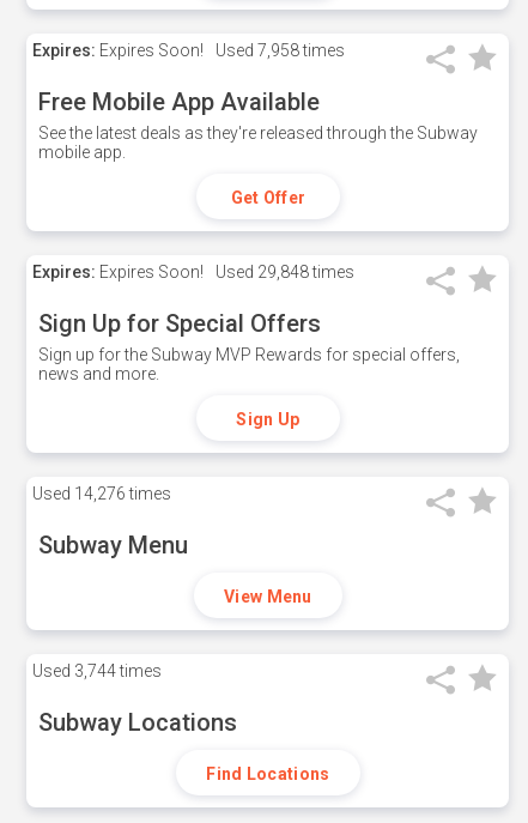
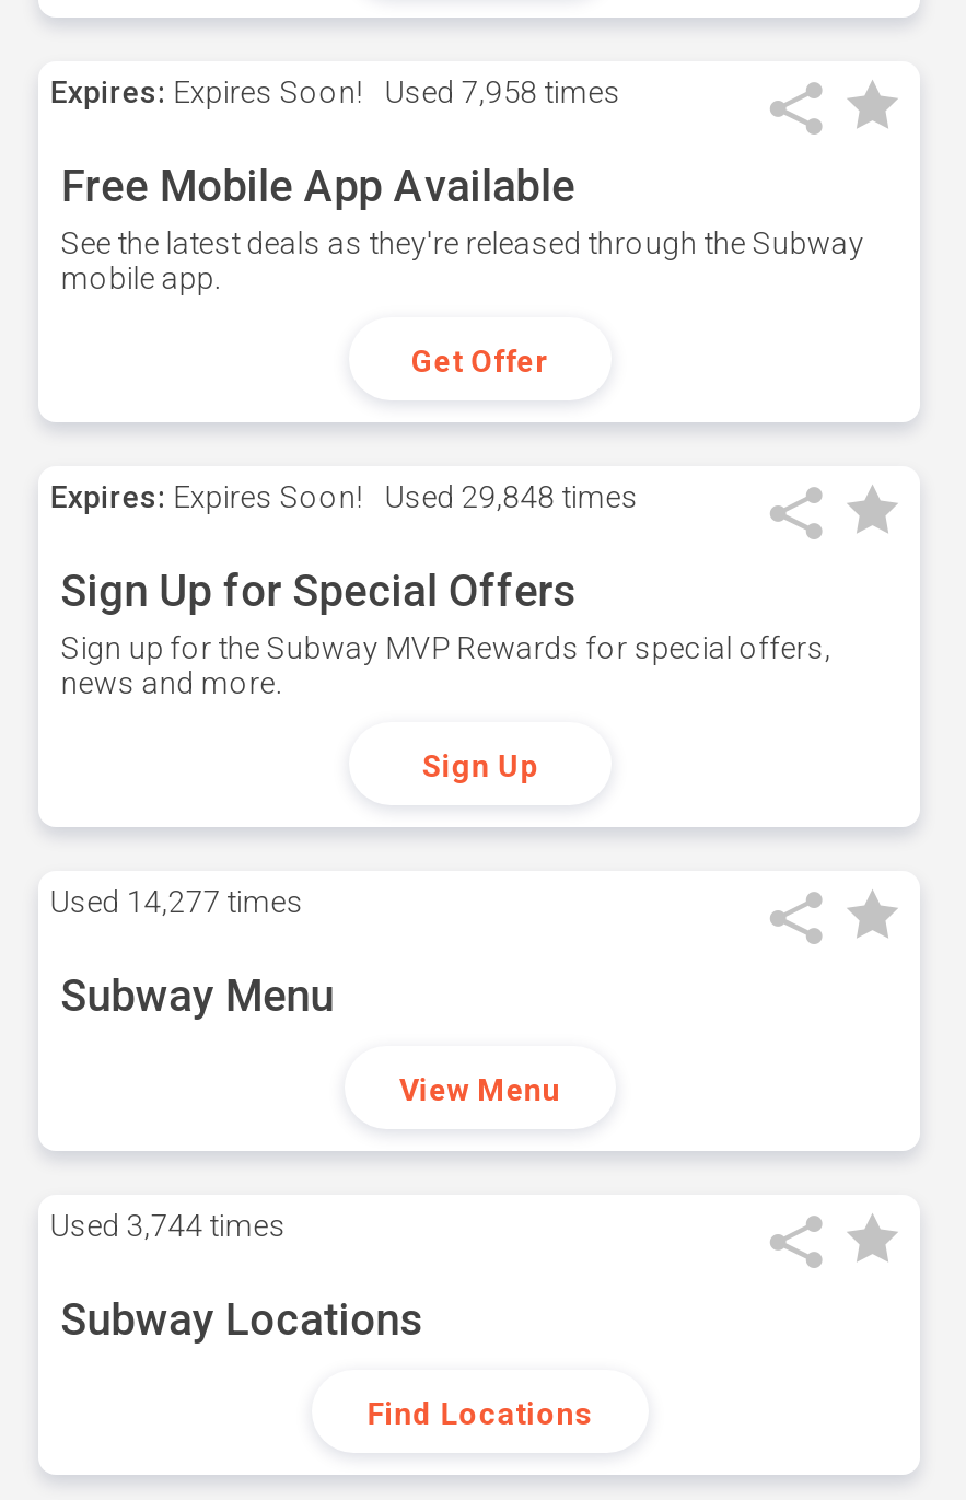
[33,484,172,503] Used 14,276 times -> [50,884,304,919] Used 14,277 times

